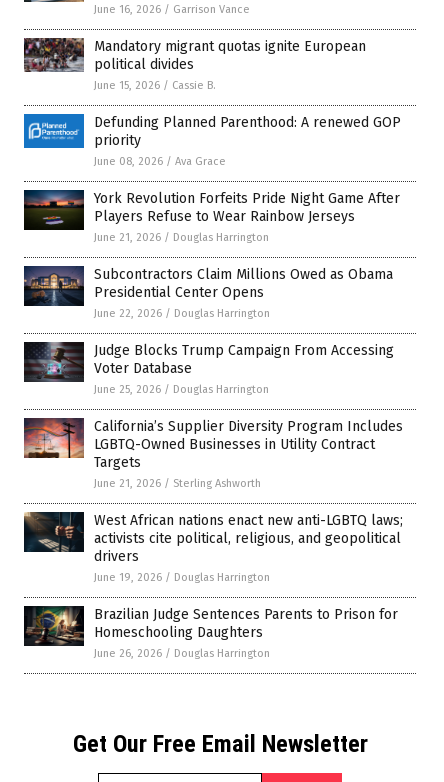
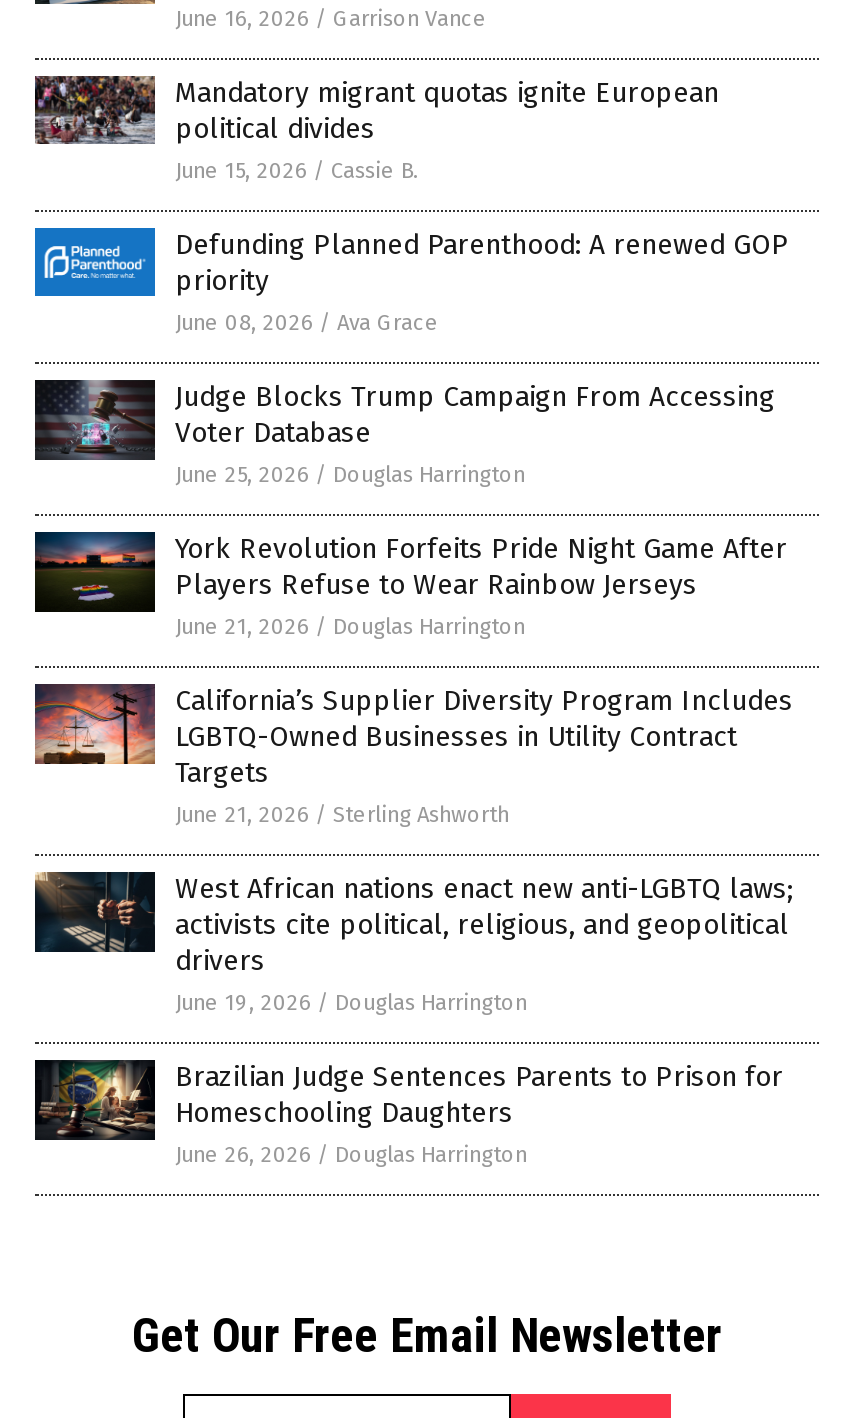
moved [22,184,400,244] -> [31,520,787,640]: [image] | York Revolution Forfeits Pride Night Game After | Players Refuse to Wear Rainbow Jerseys | June 21, 2026 / Douglas Harrington
[24,266,393,320] [image] | Subcontractors Claim Millions Owed as Obama | Presidential Center Opens | June 22, 2026 / Douglas Harrington -> none
moved [24,341,394,396] -> [35,378,775,488]: [image] | Judge Blocks Trump Campaign From Accessing | Voter Database | June 25, 2026 / Douglas Harrington

